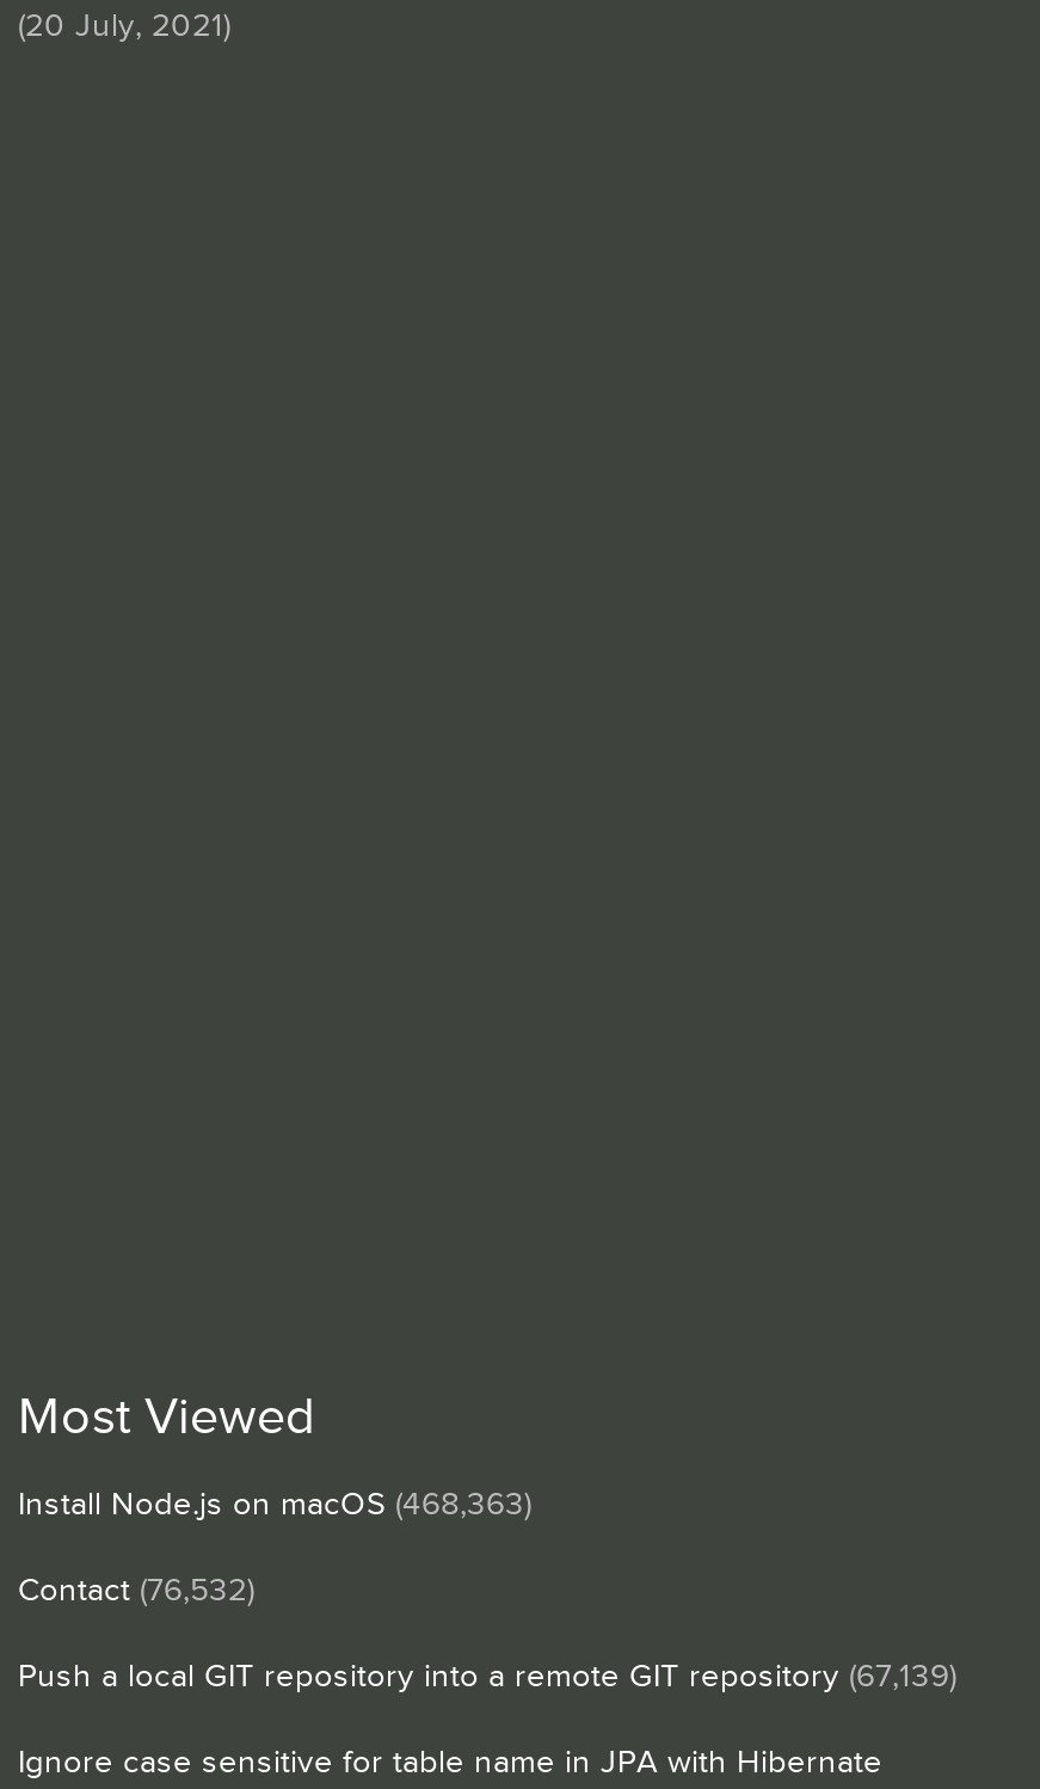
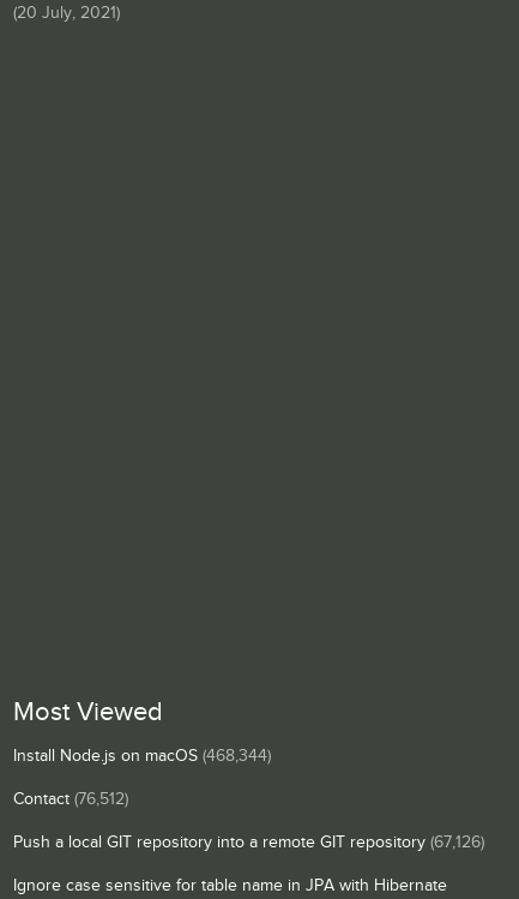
[18,1485,531,1523] Install Node.js on macOS (468,363) -> [13,746,271,766] Install Node.js on macOS (468,344)
[18,1571,254,1609] Contact (76,532) -> [13,790,128,809] Contact (76,512)
[18,1657,956,1695] Push a local GIT repository into a remote GIT repository (67,139) -> [13,833,484,852] Push a local GIT repository into a remote GIT repository (67,126)

